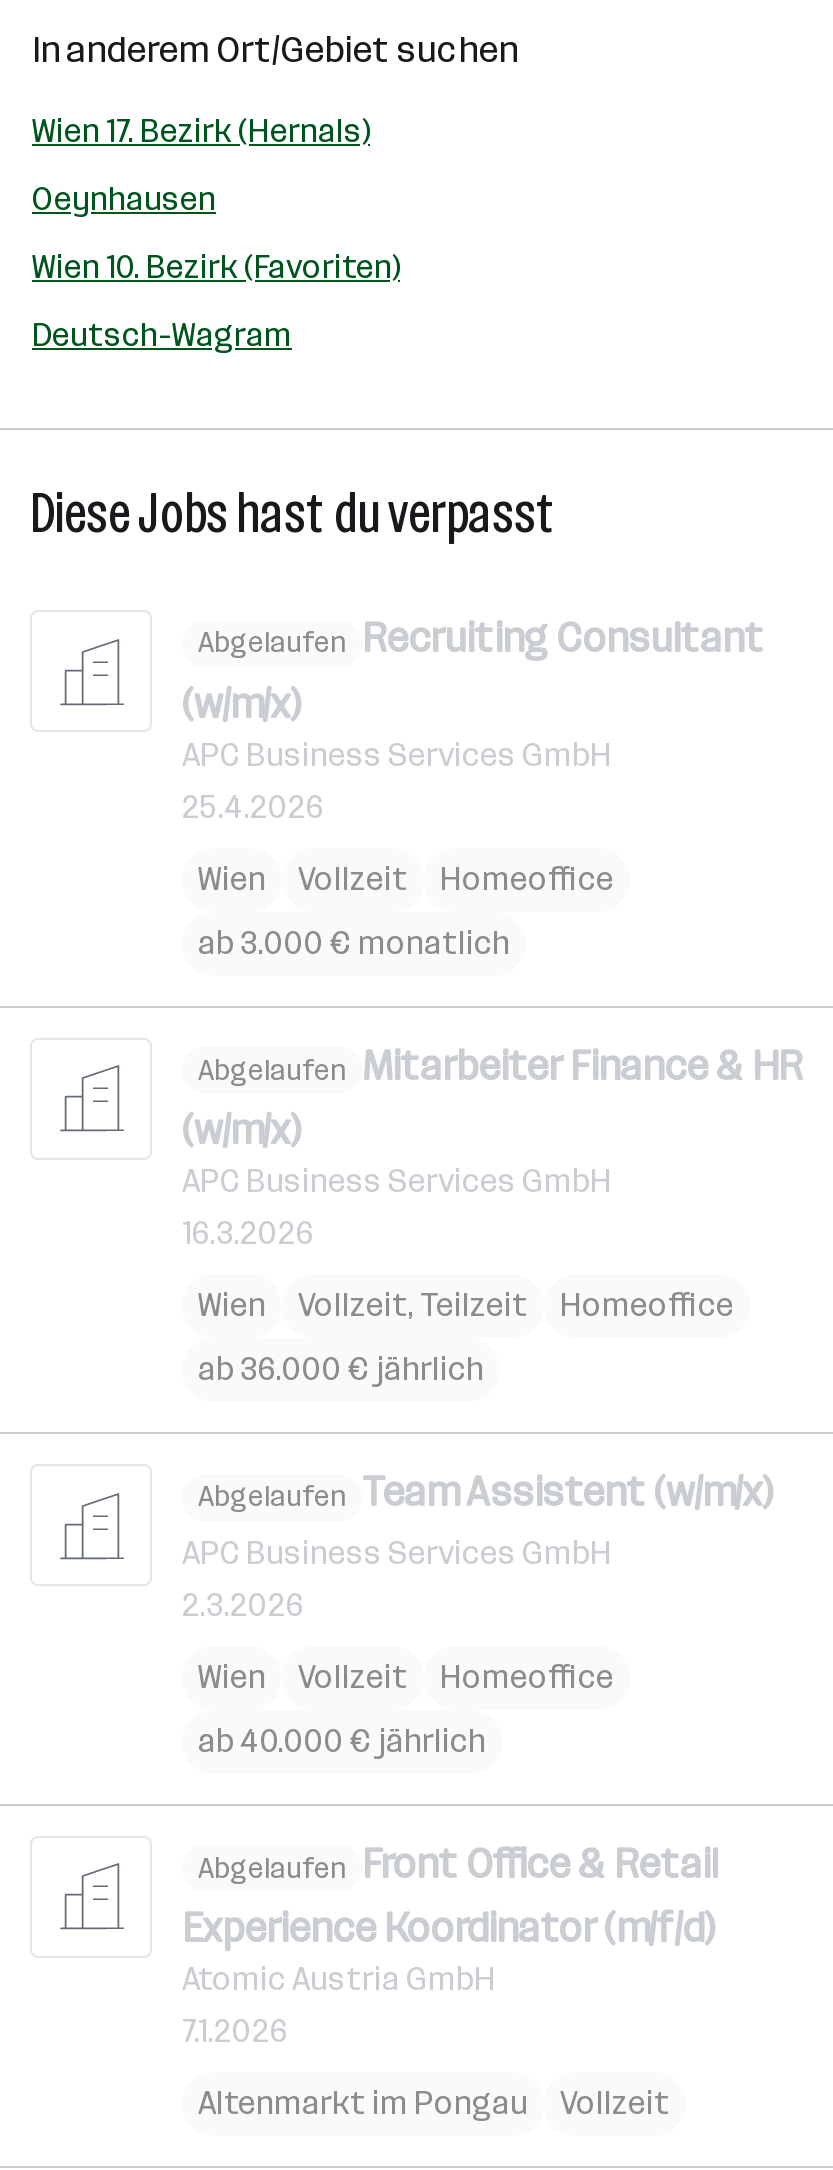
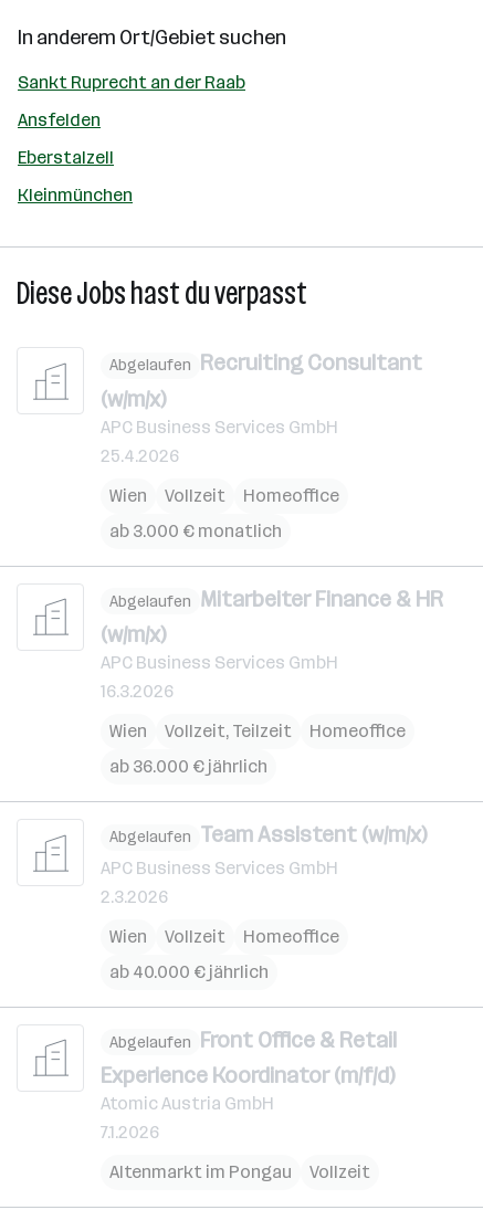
[32,112,370,150] Wien 17. Bezirk (Hernals) -> [18,72,245,93] Sankt Ruprecht an der Raab
[32,180,216,218] Oeynhausen -> [18,109,101,130] Ansfelden
[32,248,400,286] Wien 10. Bezirk (Favoriten) -> [18,147,114,168] Eberstalzell
[32,316,292,354] Deutsch-Wagram -> [18,185,133,206] Kleinmünchen

